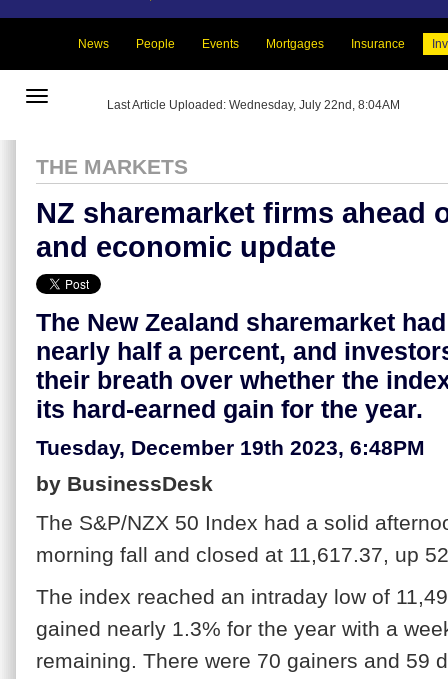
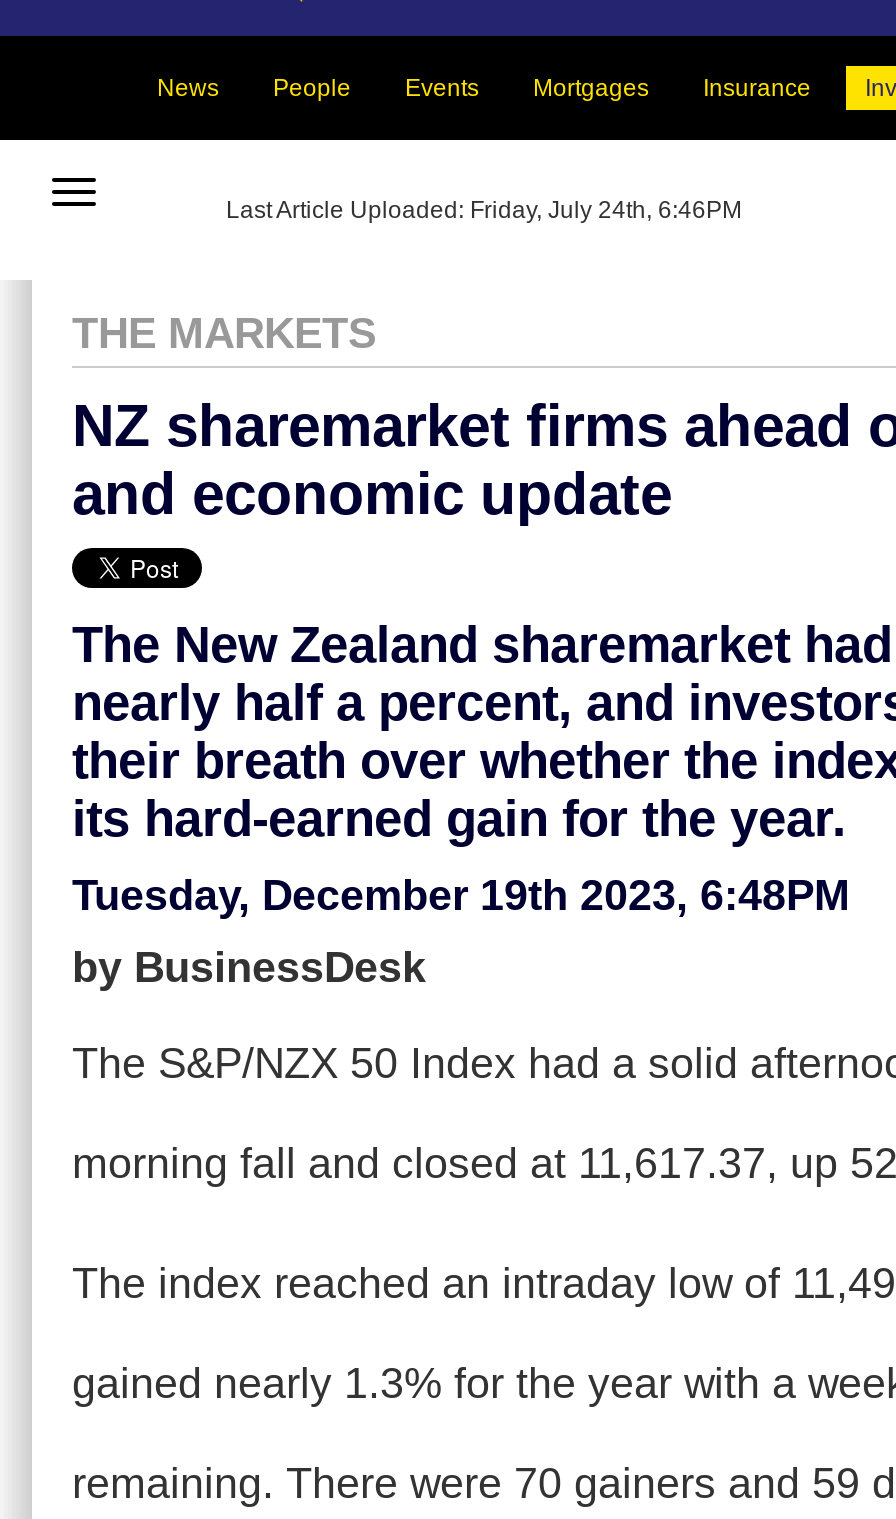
[107,98,400,112] Last Article Uploaded: Wednesday, July 22nd, 8:04AM -> [226,196,742,224] Last Article Uploaded: Friday, July 24th, 6:46PM

